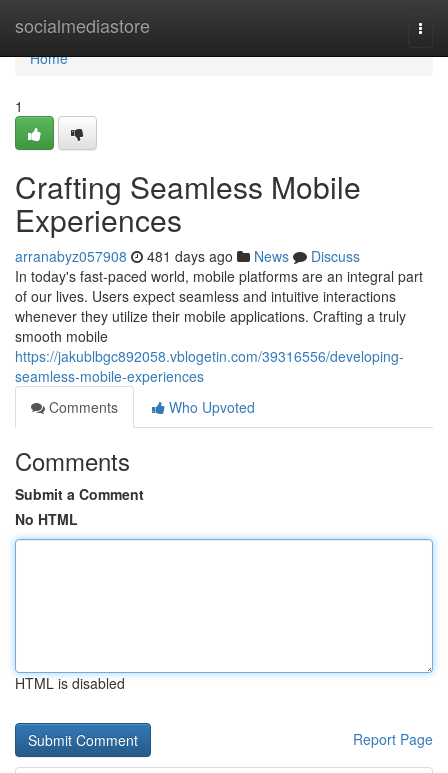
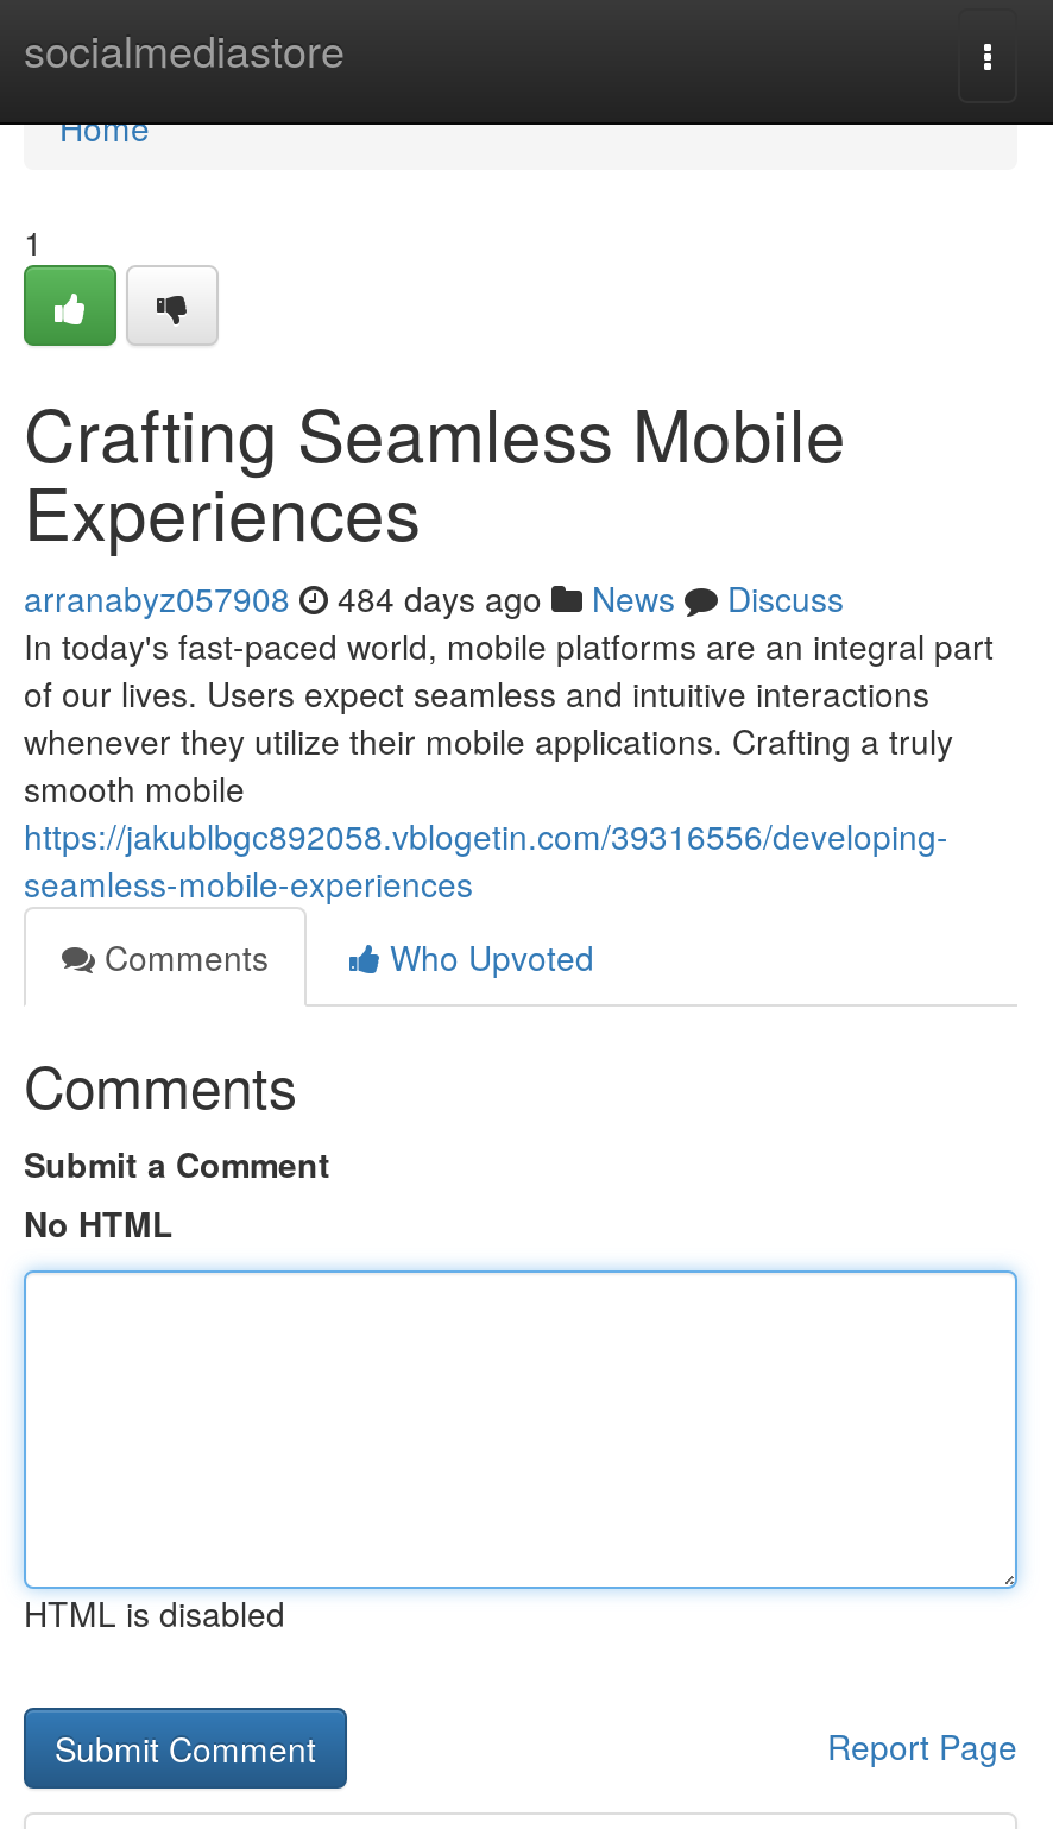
[15,246,360,266] arranabyz057908 481 days ago News Discuss -> [24,574,844,622] arranabyz057908 484 days ago News Discuss

